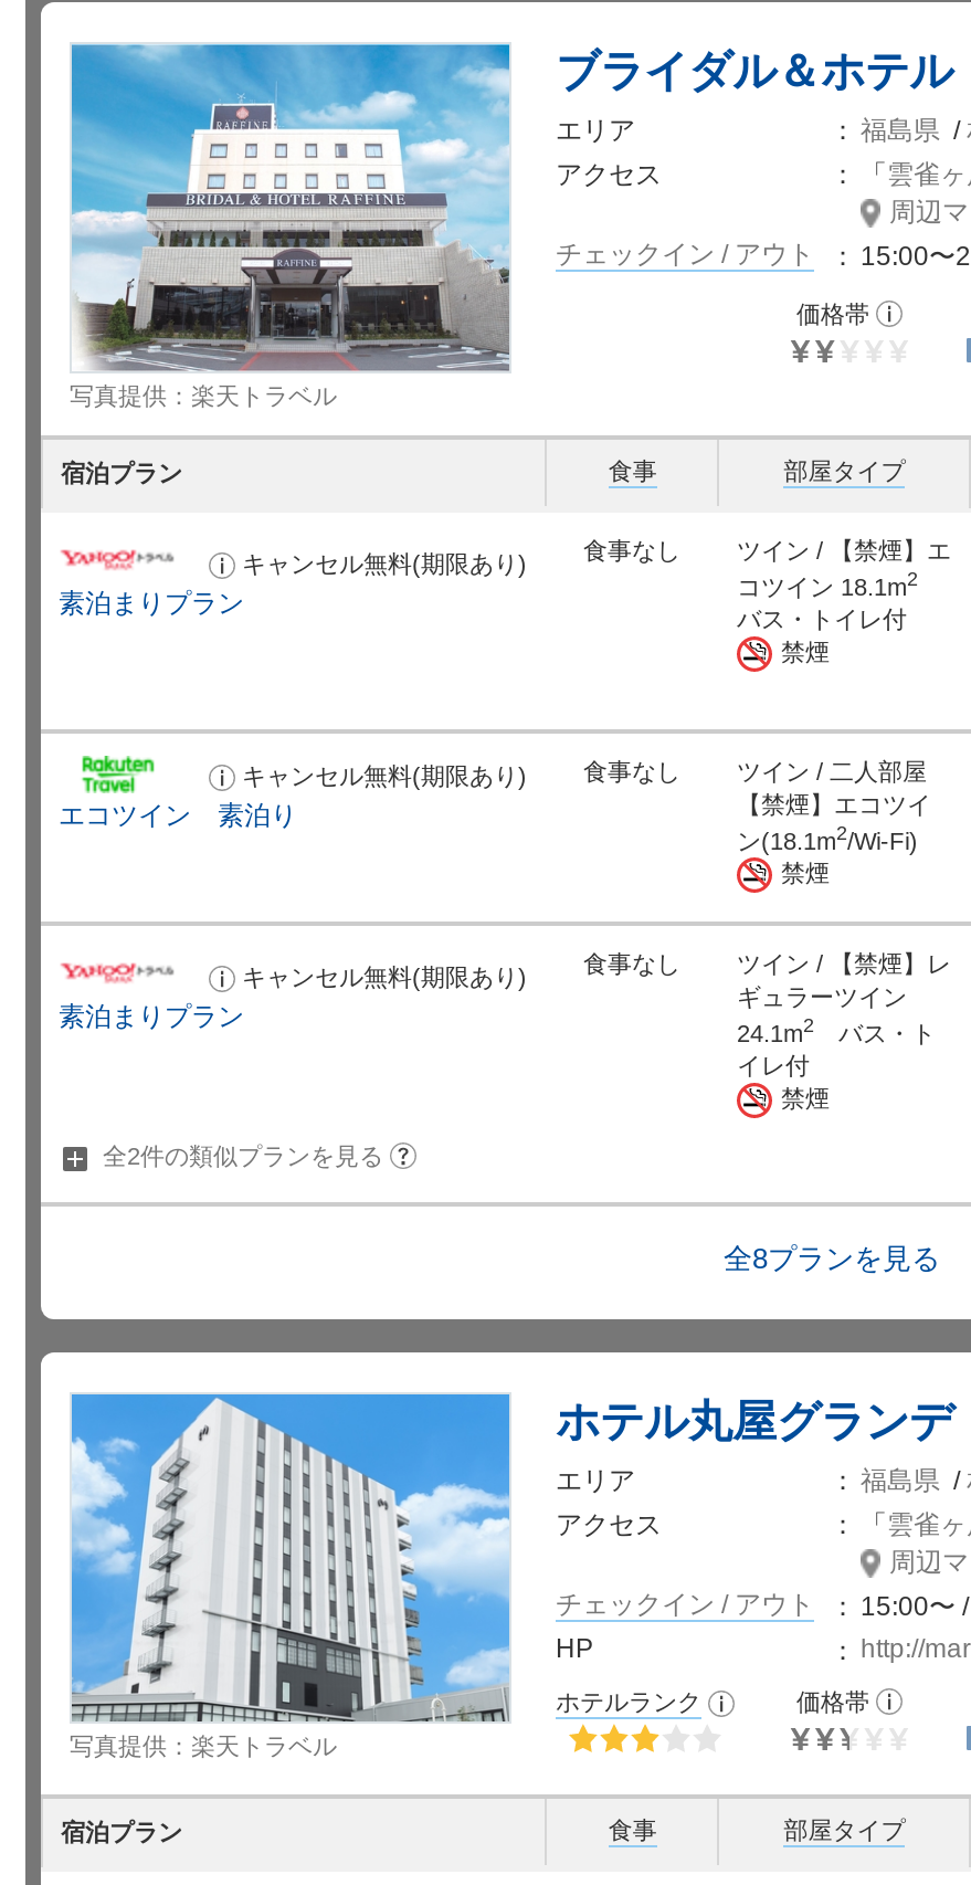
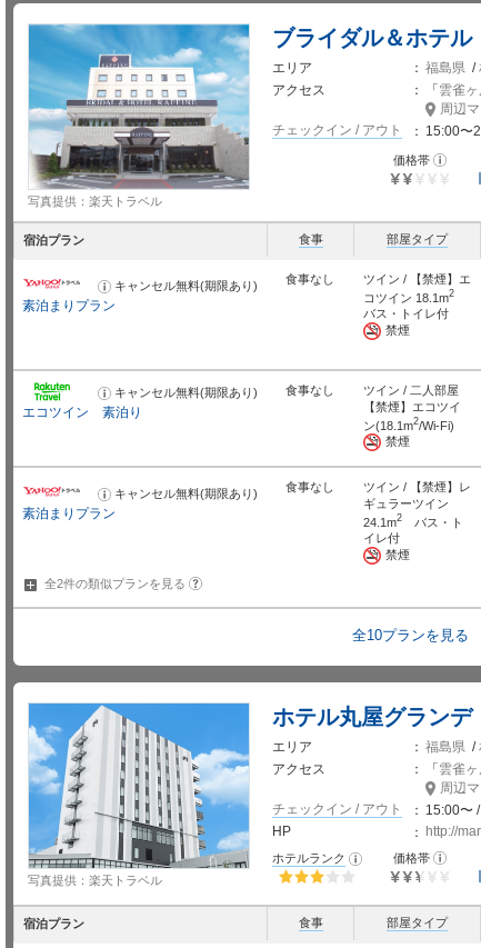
[724,1241,940,1275] 全8プランを見る -> [353,627,469,643] 全10プランを見る

